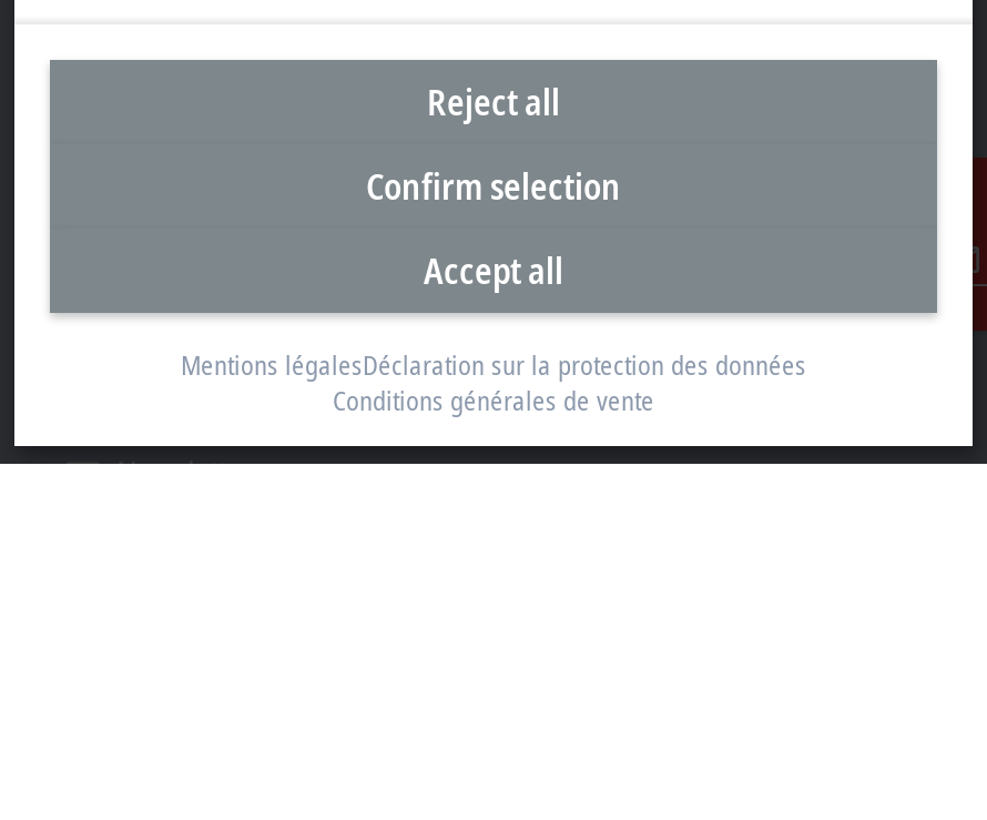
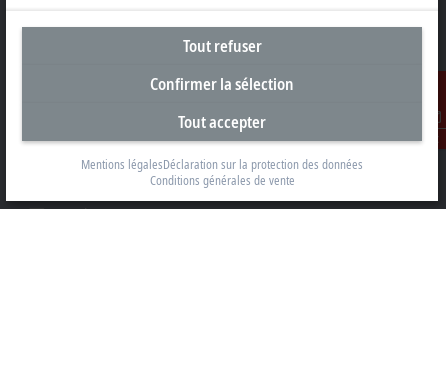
[427,78,560,126] Reject all -> [182,35,261,57] Tout refuser
[366,162,621,211] Confirm selection -> [150,73,294,95] Confirmer la sélection
[424,246,563,295] Accept all -> [178,111,266,133] Tout accepter

